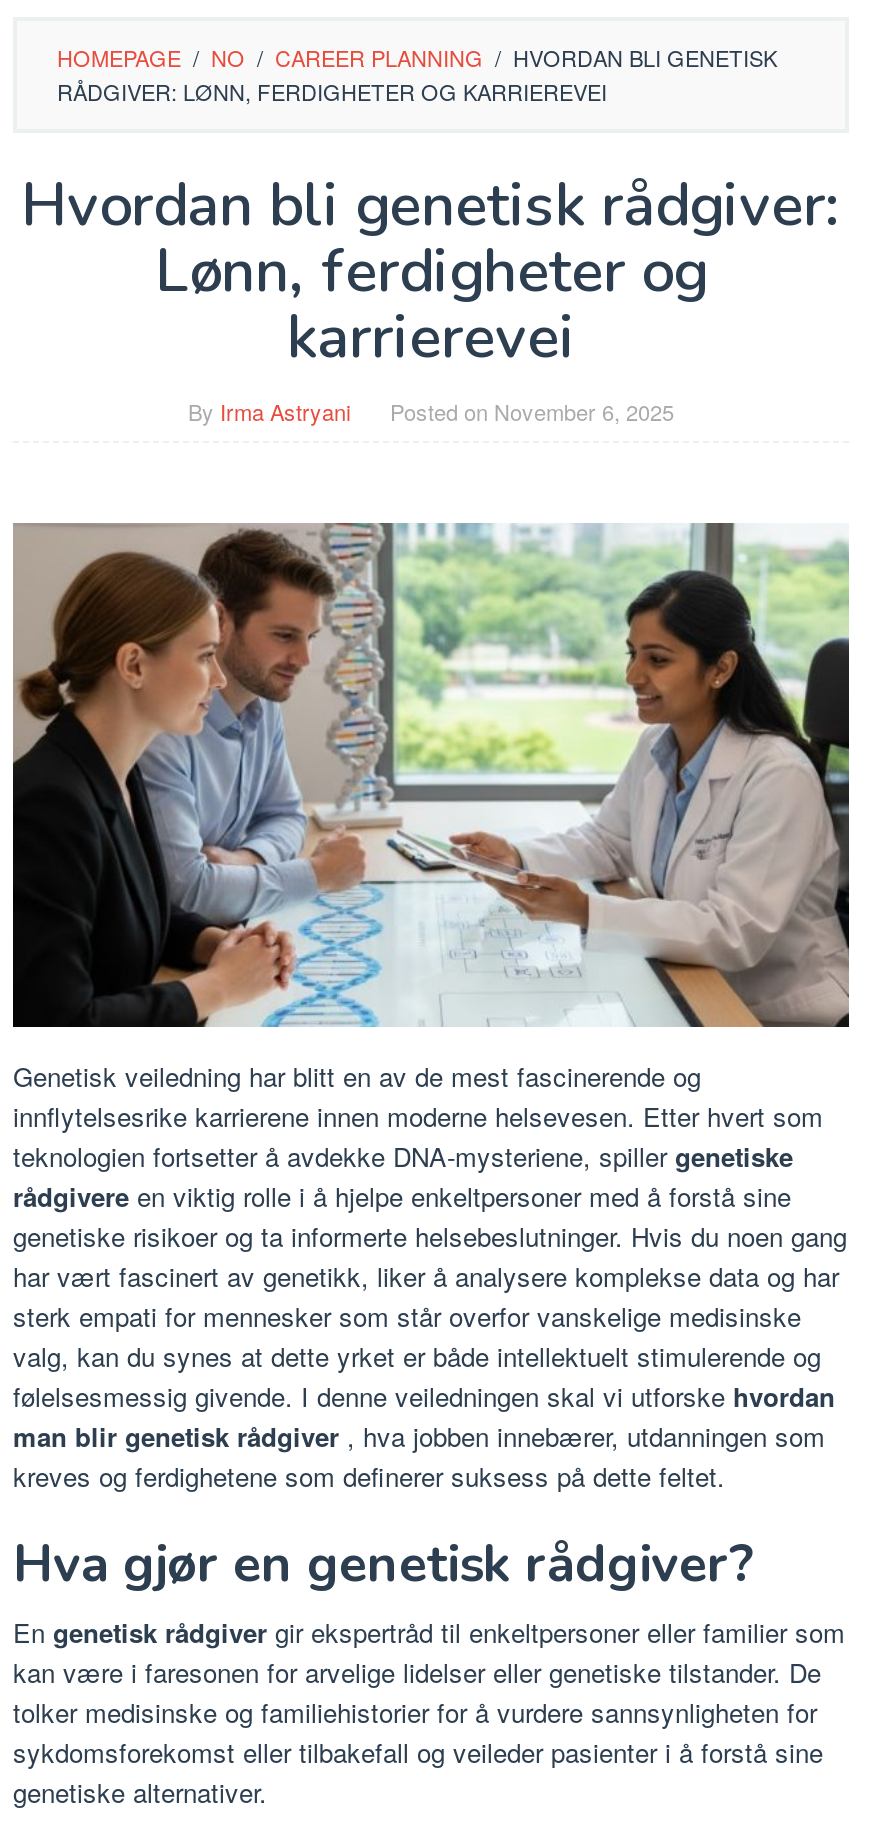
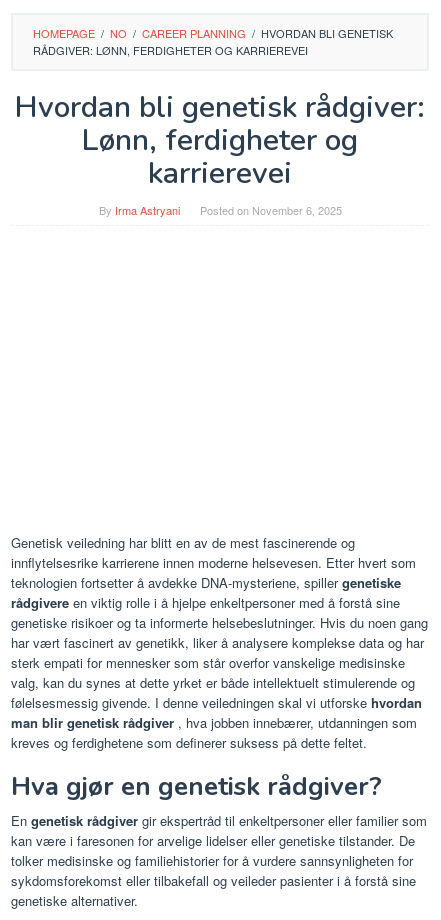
[11,521,851,1029] [image] -> none

